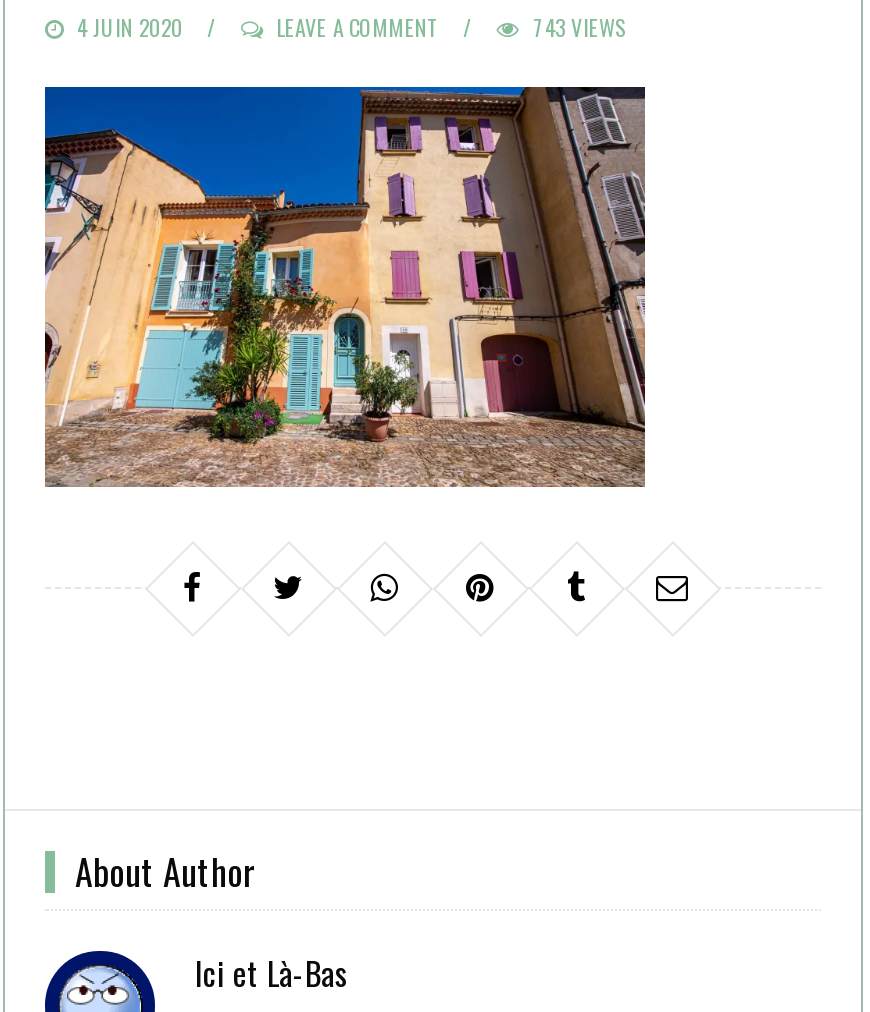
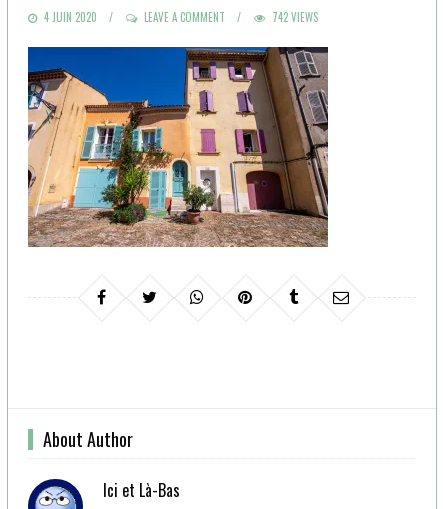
[527,10,625,42] 743 VIEWS -> [269,8,318,24] 742 VIEWS

